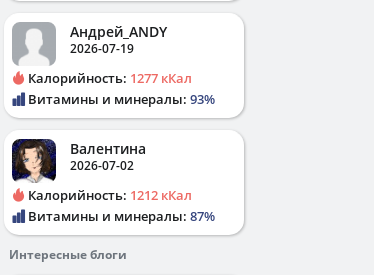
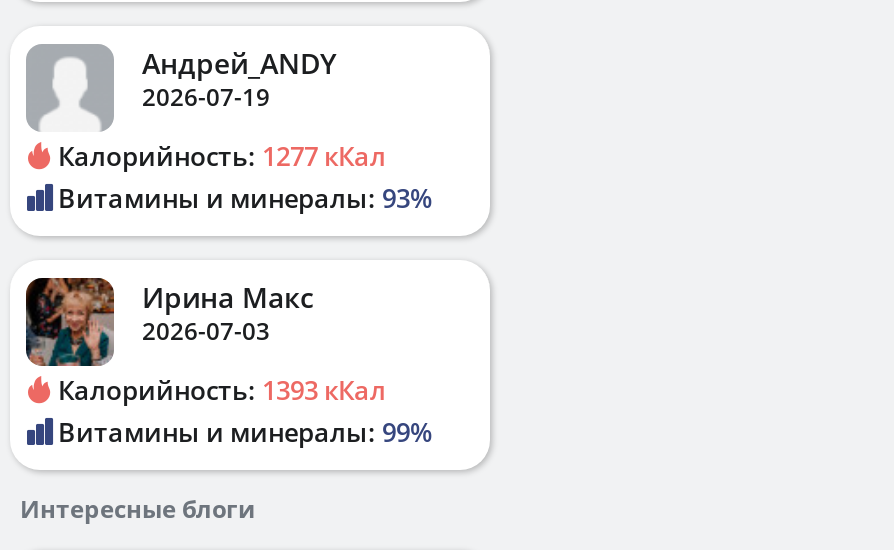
[12,138,215,225] [image] | Калорийность: 1212 кКал | Витамины и минералы: 87% -> [26,276,432,450] [image] | Калорийность: 1393 кКал | Витамины и минералы: 99%
[70,139,146,174] Валентина | 2026-07-02 -> [142,278,314,348] Ирина Макс | 2026-07-03

